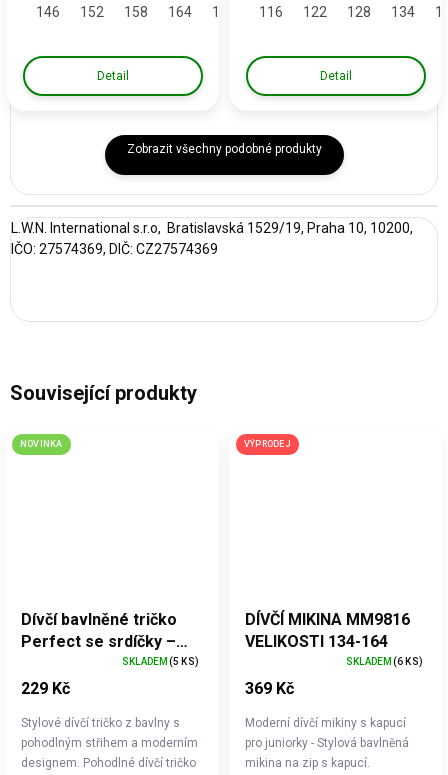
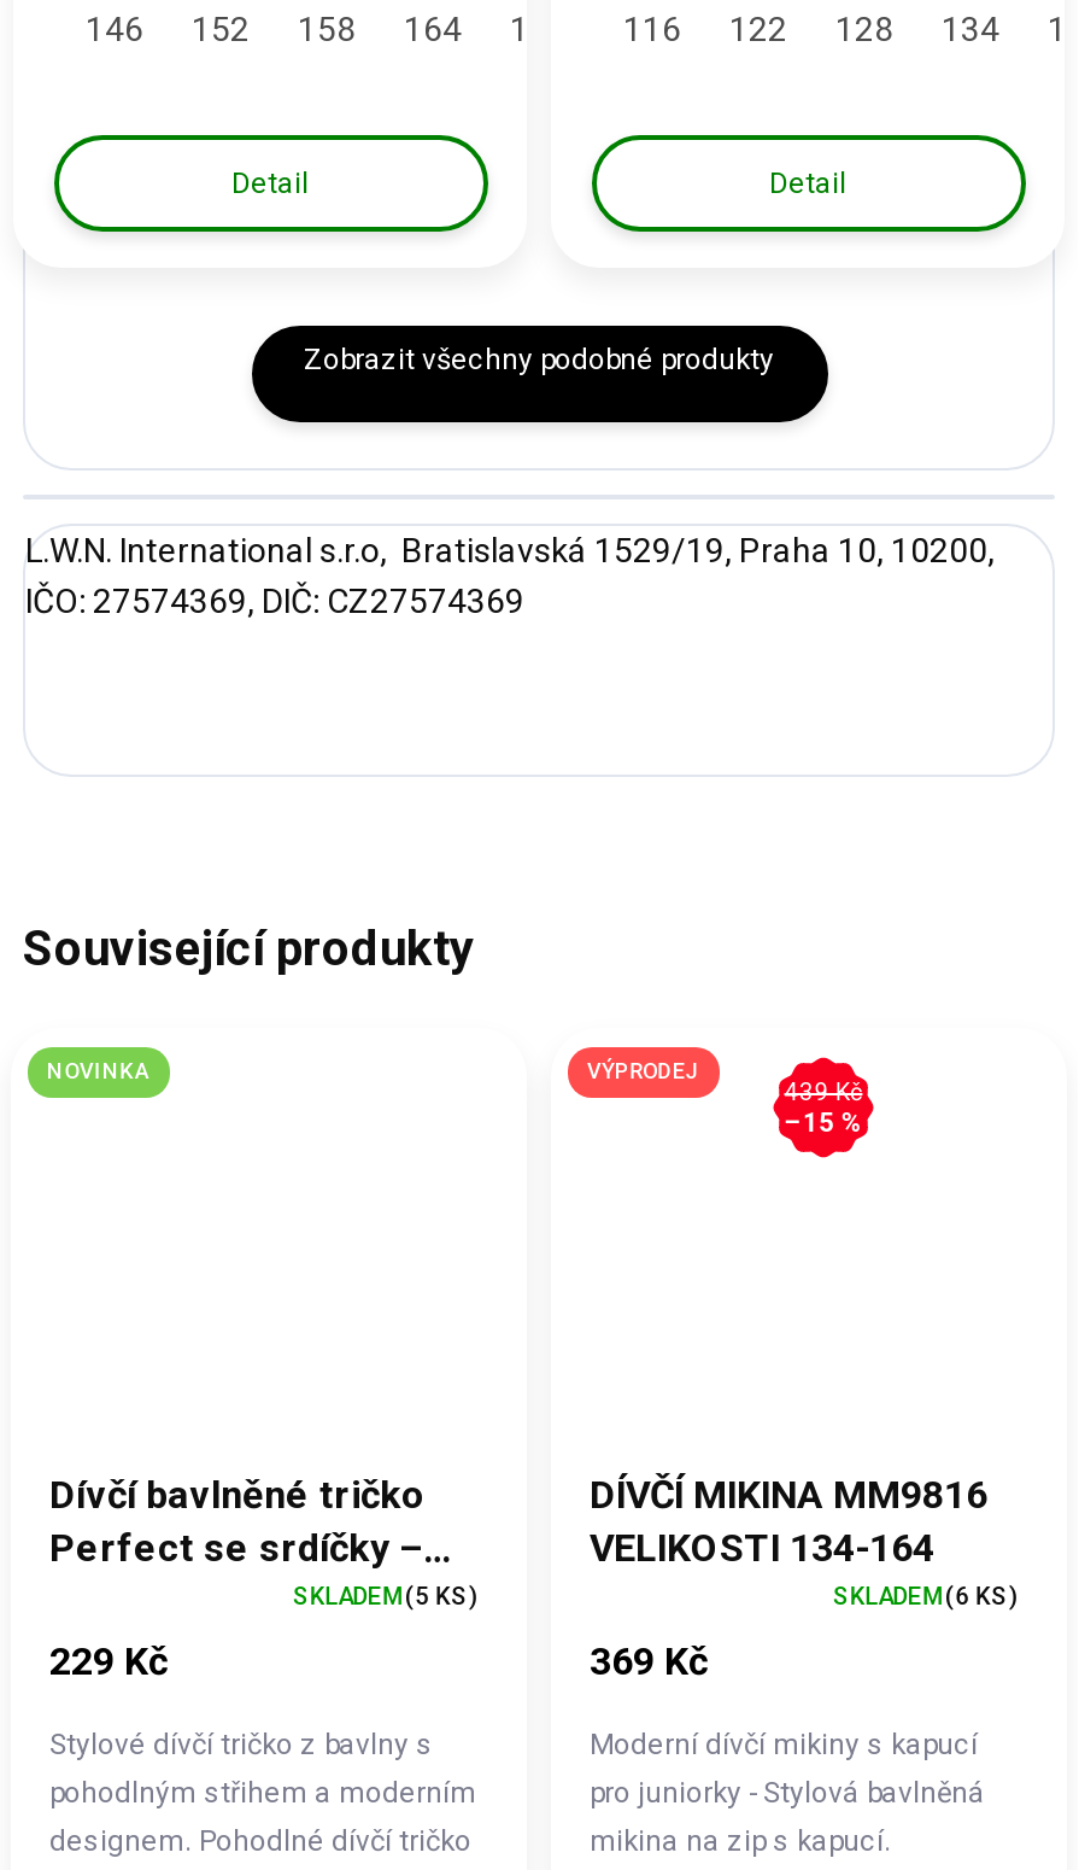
none -> [783,1078,863,1138] 439 Kč | –15 %

